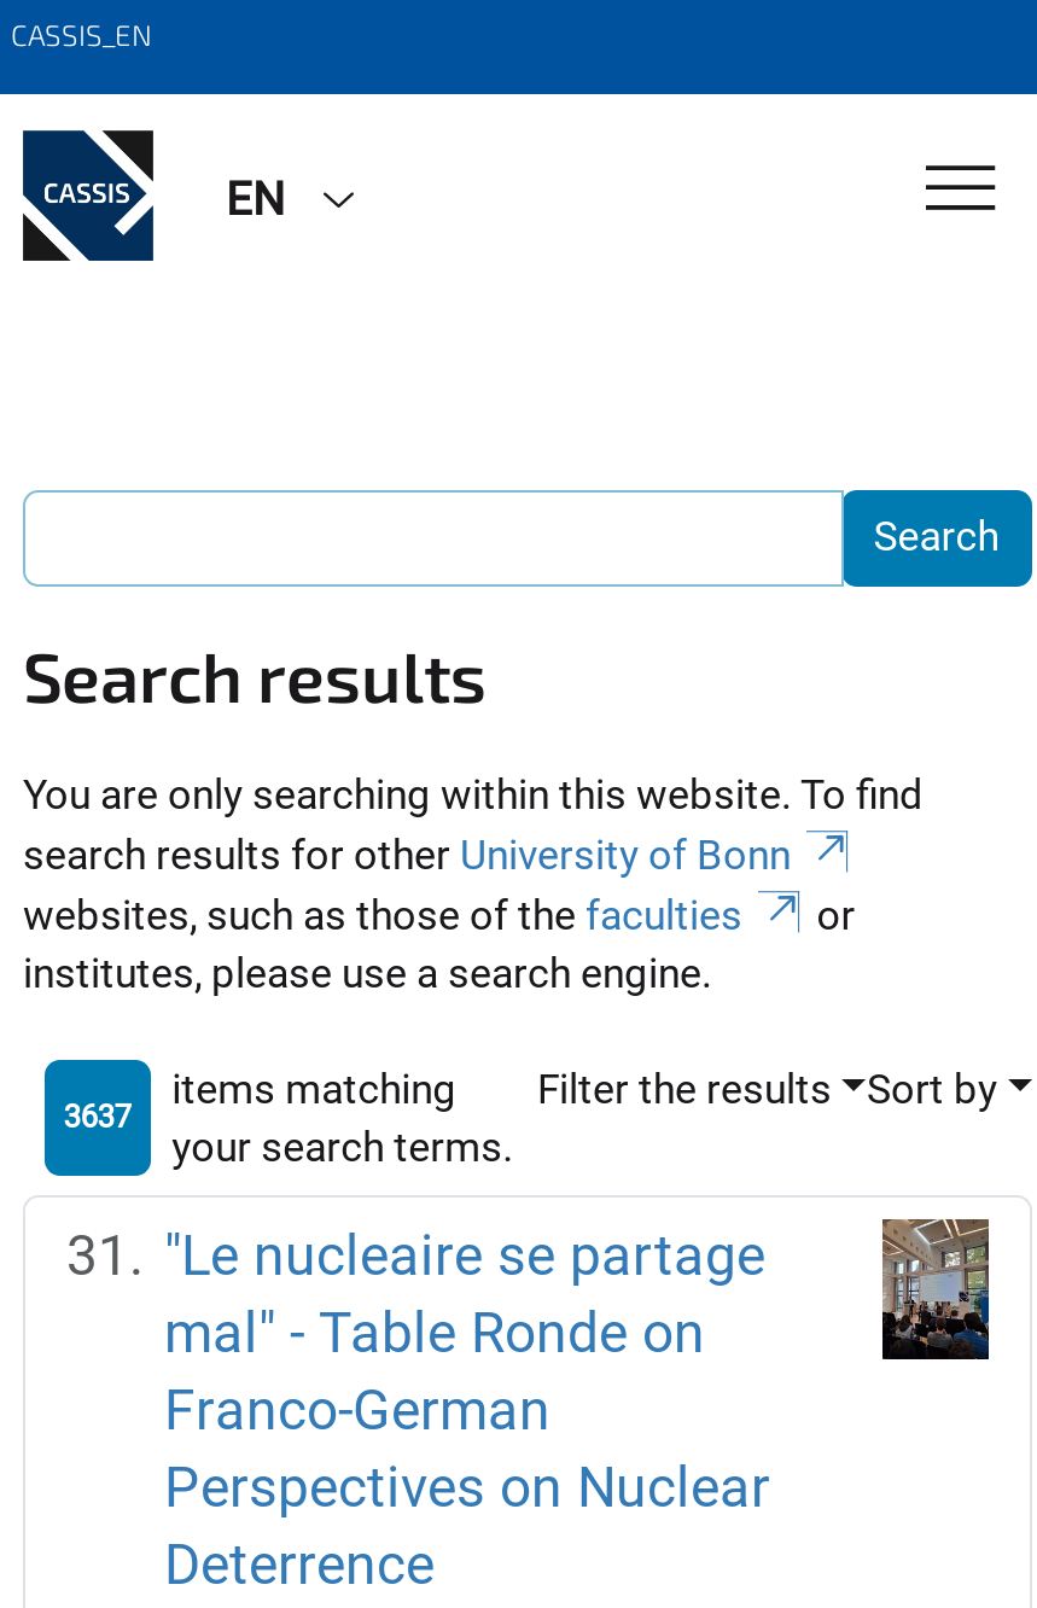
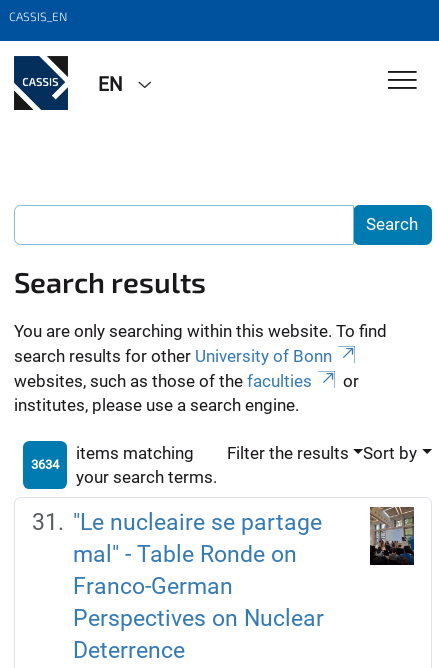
[63,1098,131,1134] 3637 -> [31,457,59,472] 3634

